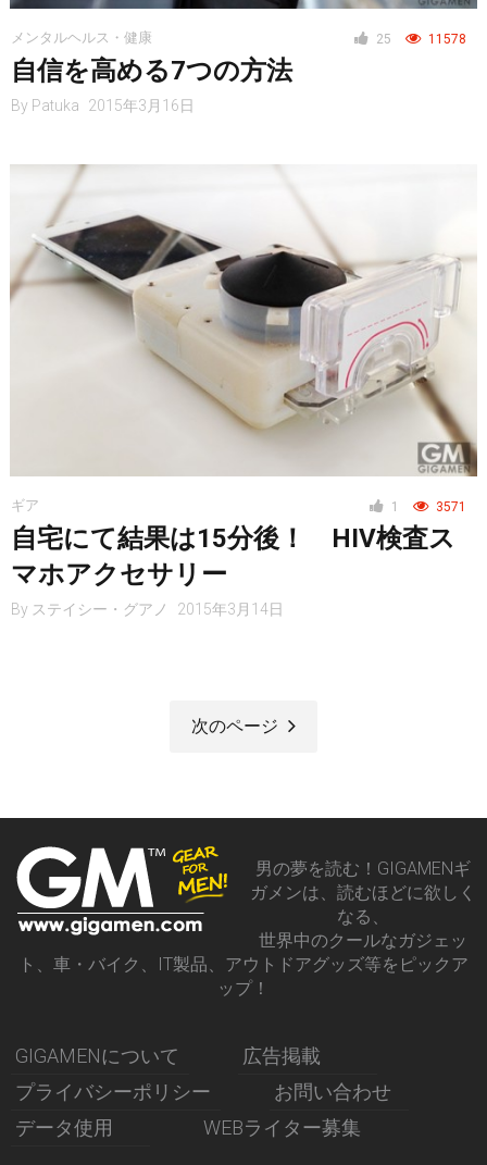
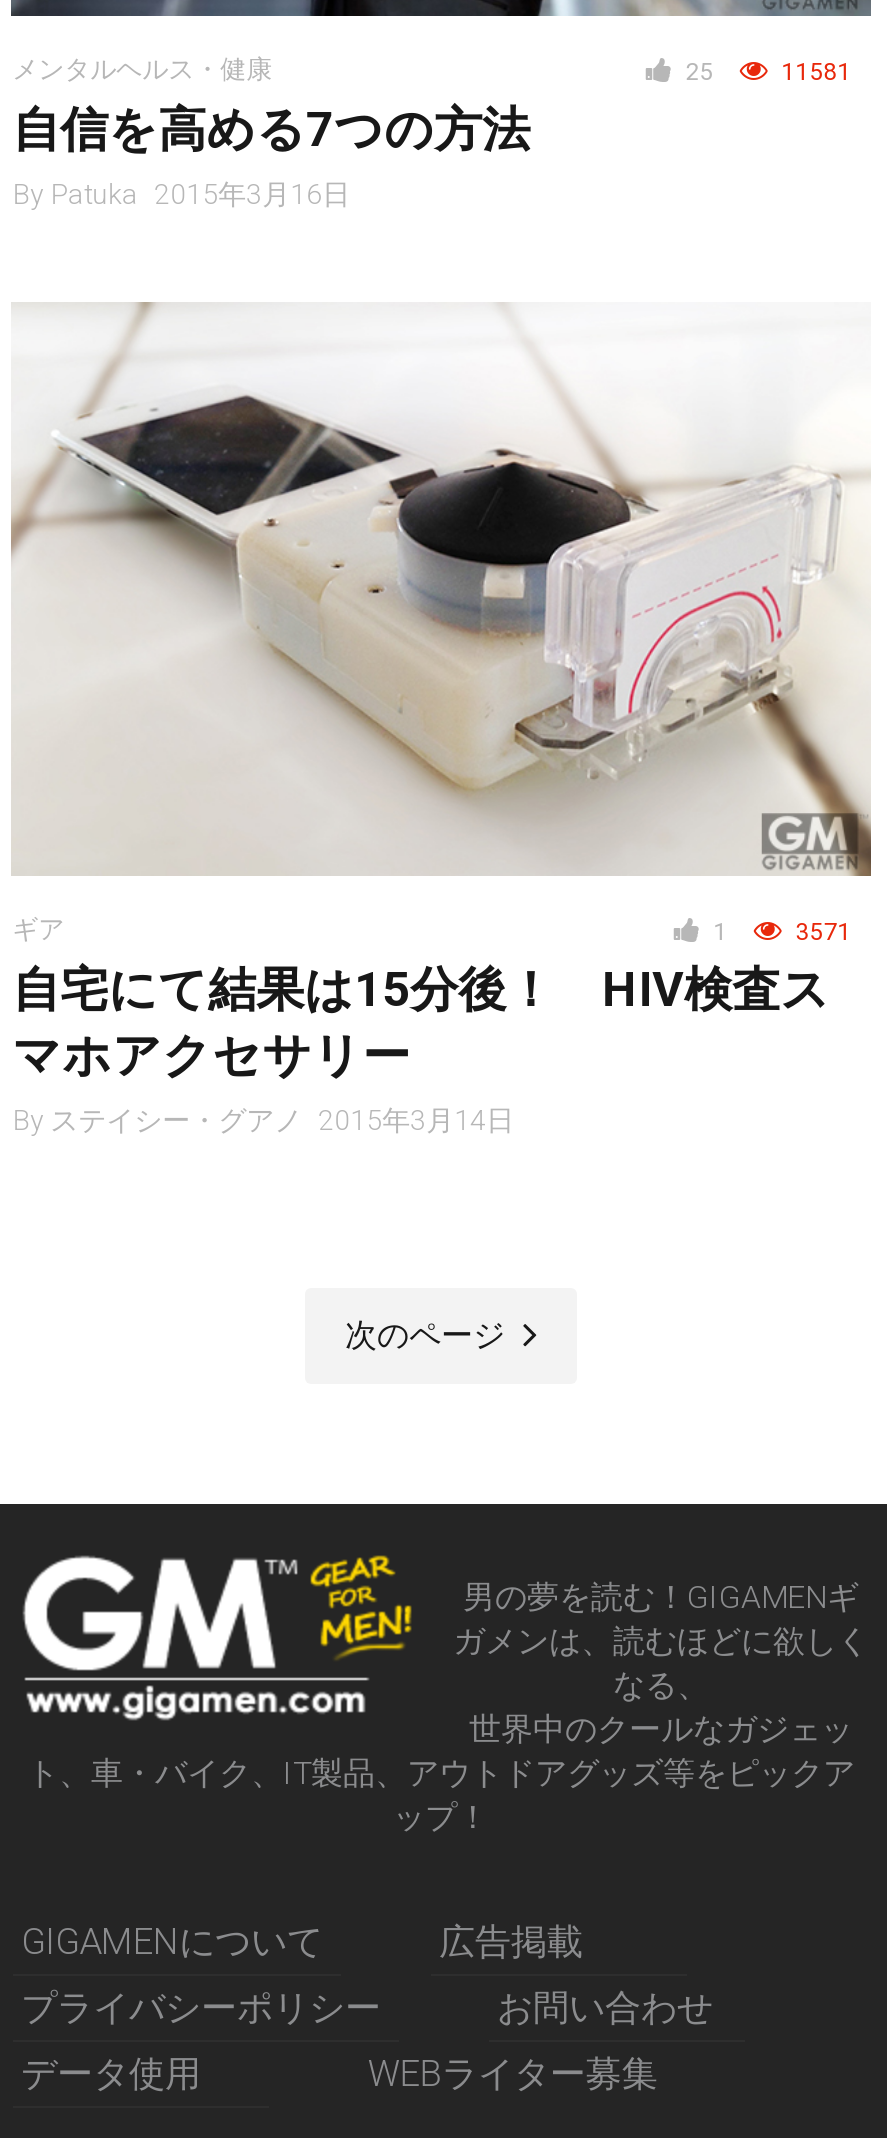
[425,32,467,47] 11578 -> [776,58,852,86] 11581

